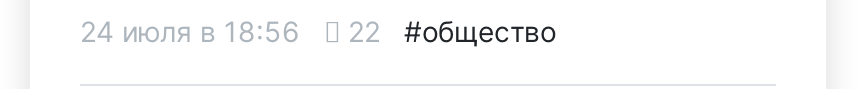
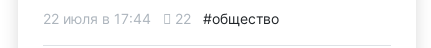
[80,14,300,48] 24 июля в 18:56 -> [43,10,151,27] 22 июля в 17:44

